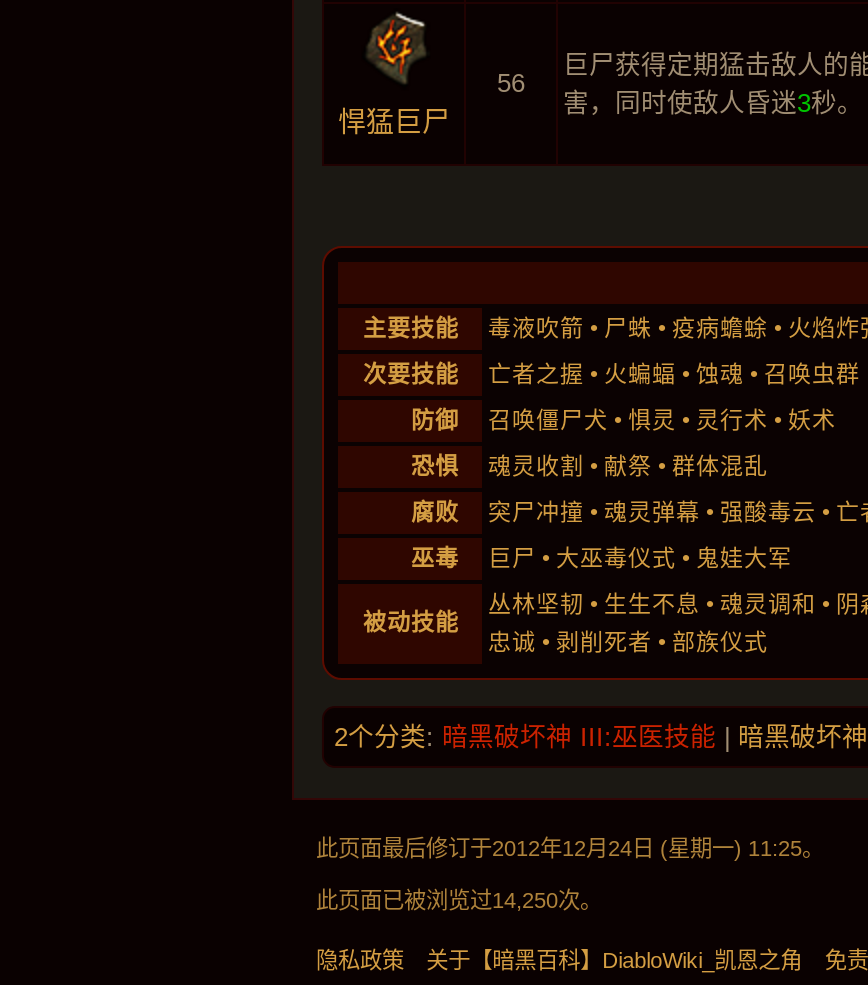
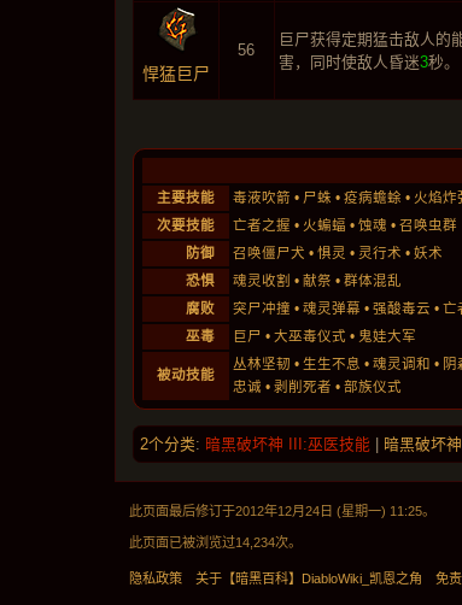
[316,888,602,912] 此页面已被浏览过14,250次。 -> [129,535,302,550] 此页面已被浏览过14,234次。

